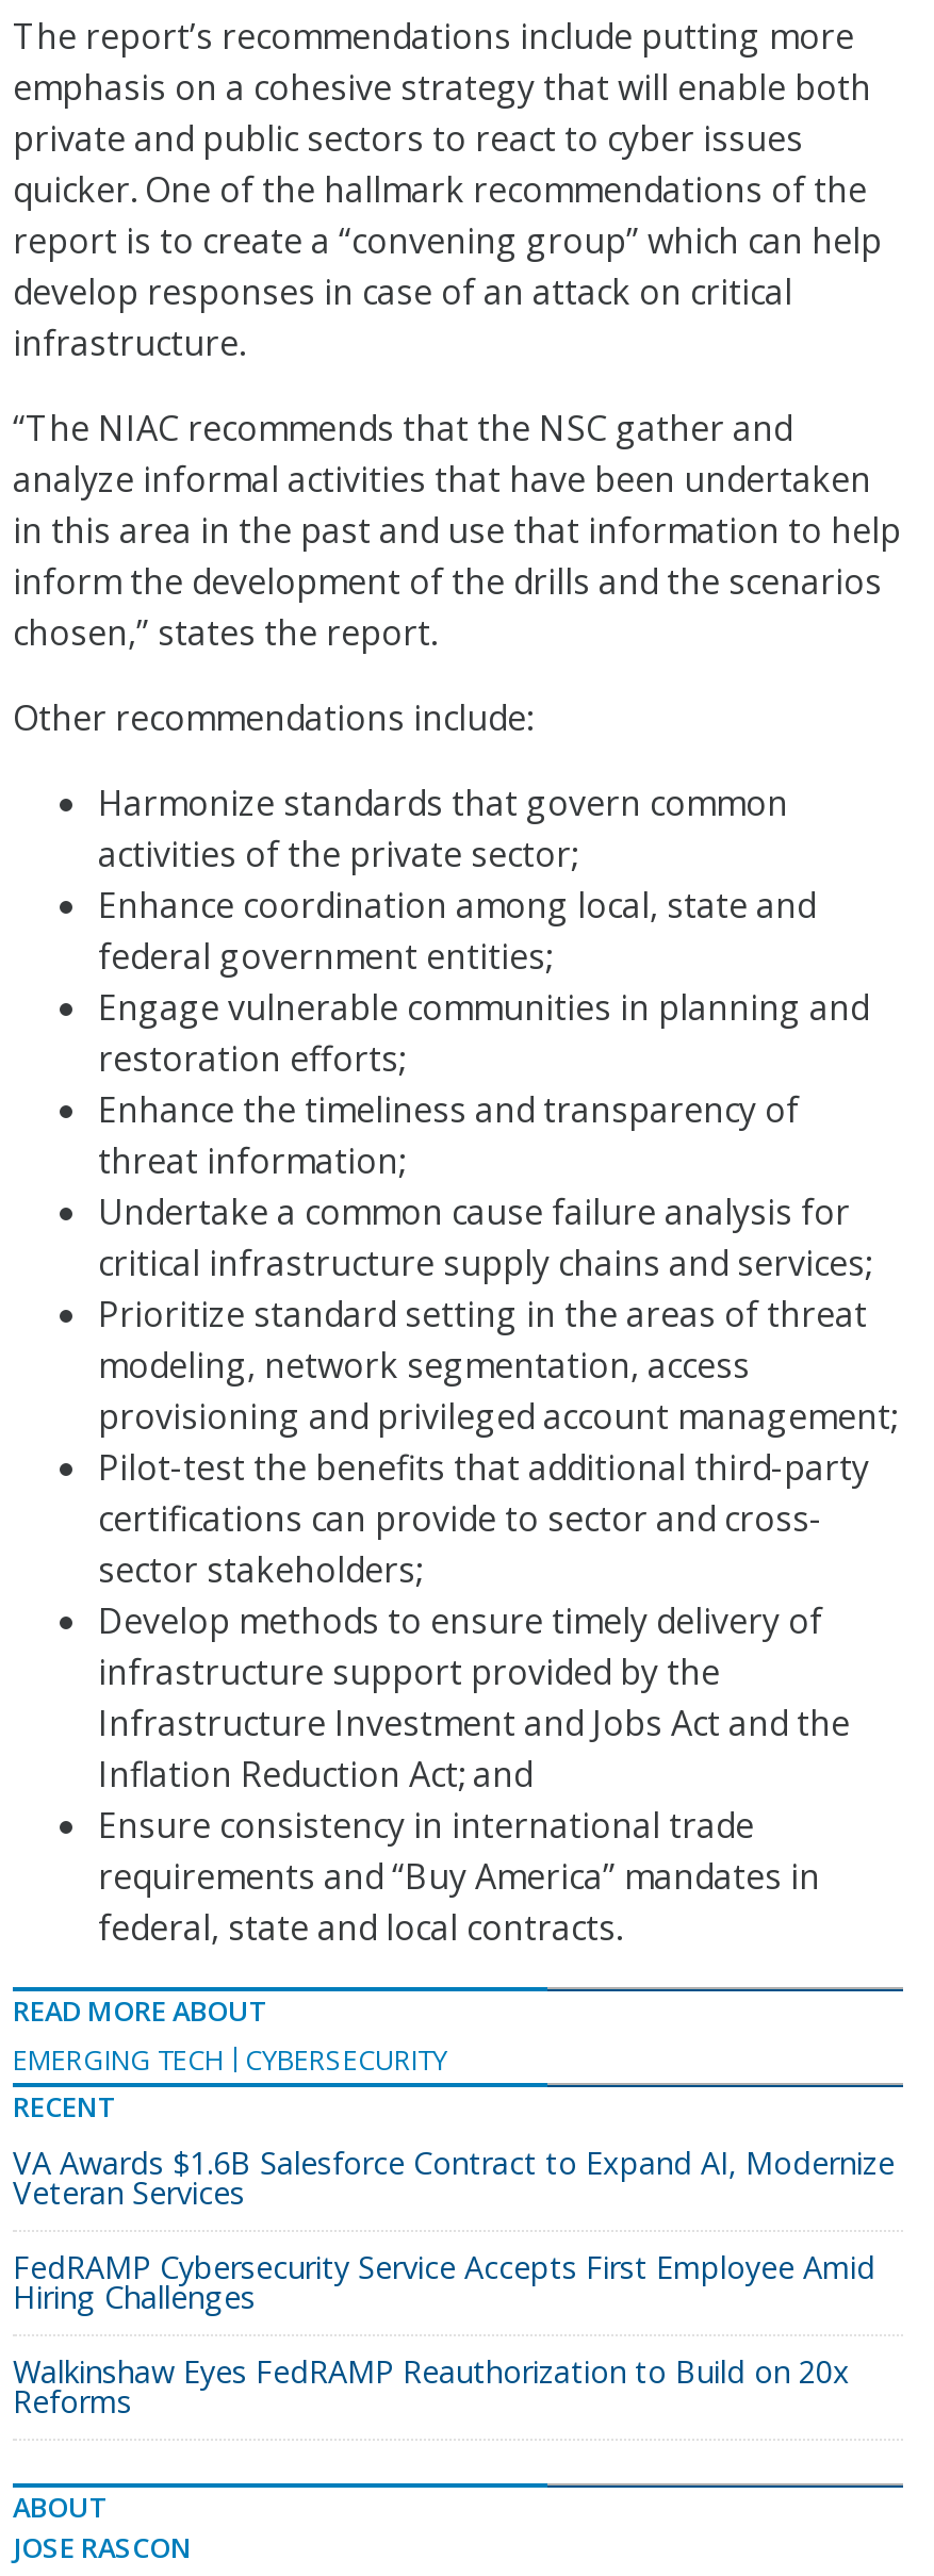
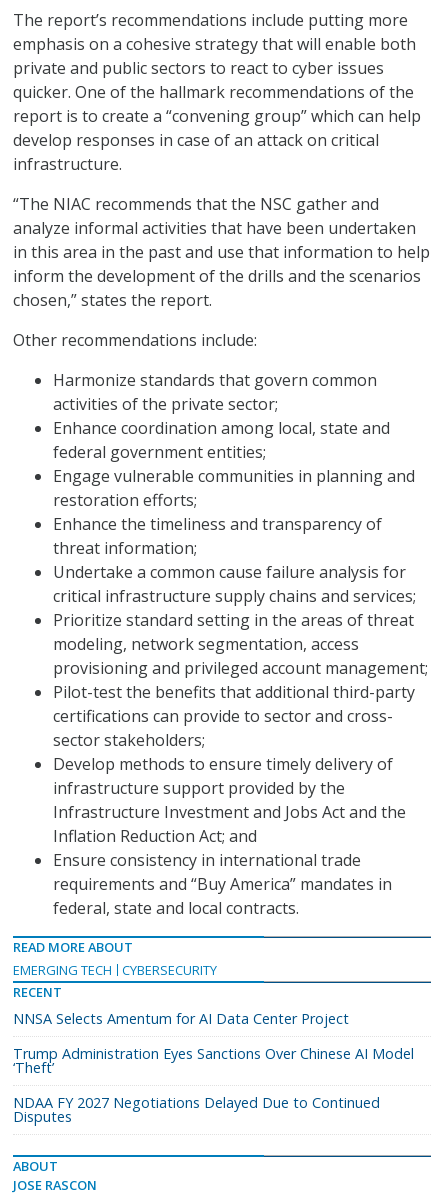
[13,2143,895,2213] VA Awards $1.6B Salesforce Contract to Expand AI, Modernize | Veteran Services -> [13,1009,349,1028] NNSA Selects Amentum for AI Data Center Project
[13,2247,875,2317] FedRAMP Cybersecurity Service Accepts First Employee Amid | Hiring Challenges -> [13,1044,414,1077] Trump Administration Eyes Sanctions Over Chinese AI Model | ‘Theft’
[13,2352,850,2422] Walkinshaw Eyes FedRAMP Reauthorization to Build on 20x | Reforms -> [13,1093,380,1126] NDAA FY 2027 Negotiations Delayed Due to Continued | Disputes

